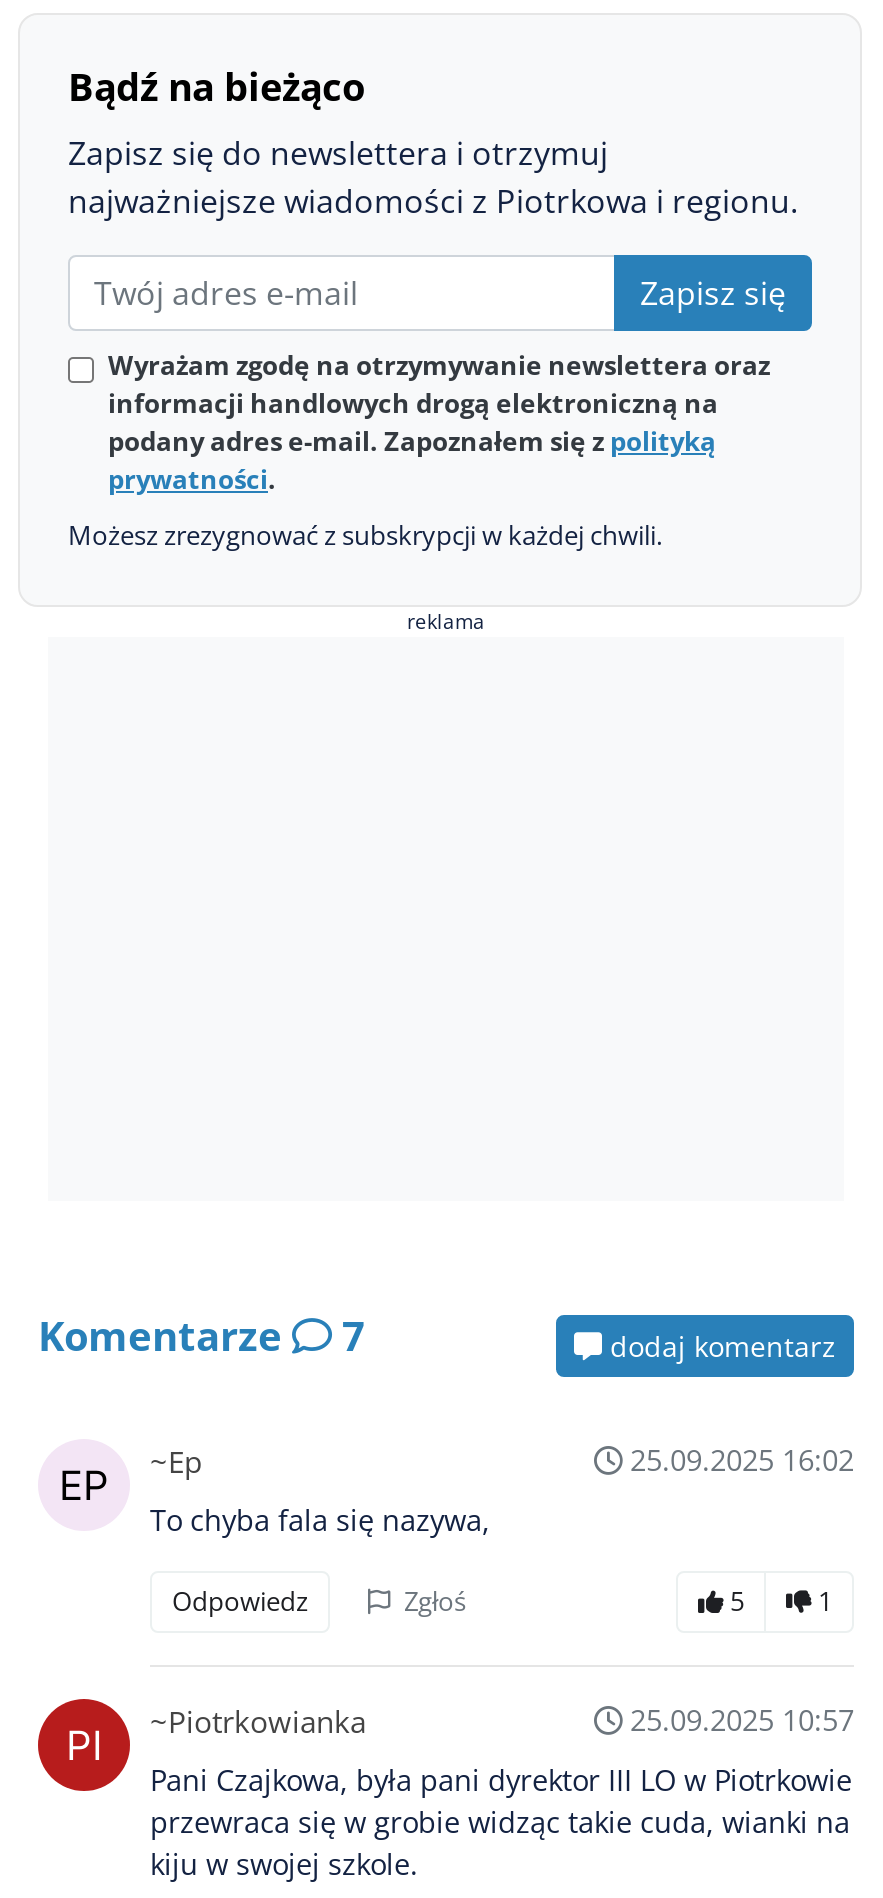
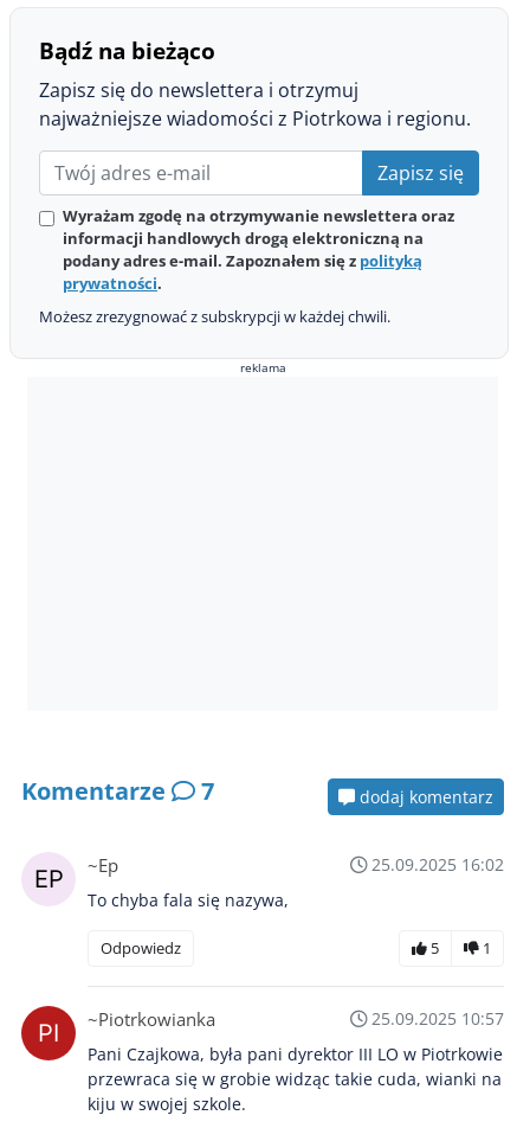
[404,1583,466,1619] Zgłoś -> none

